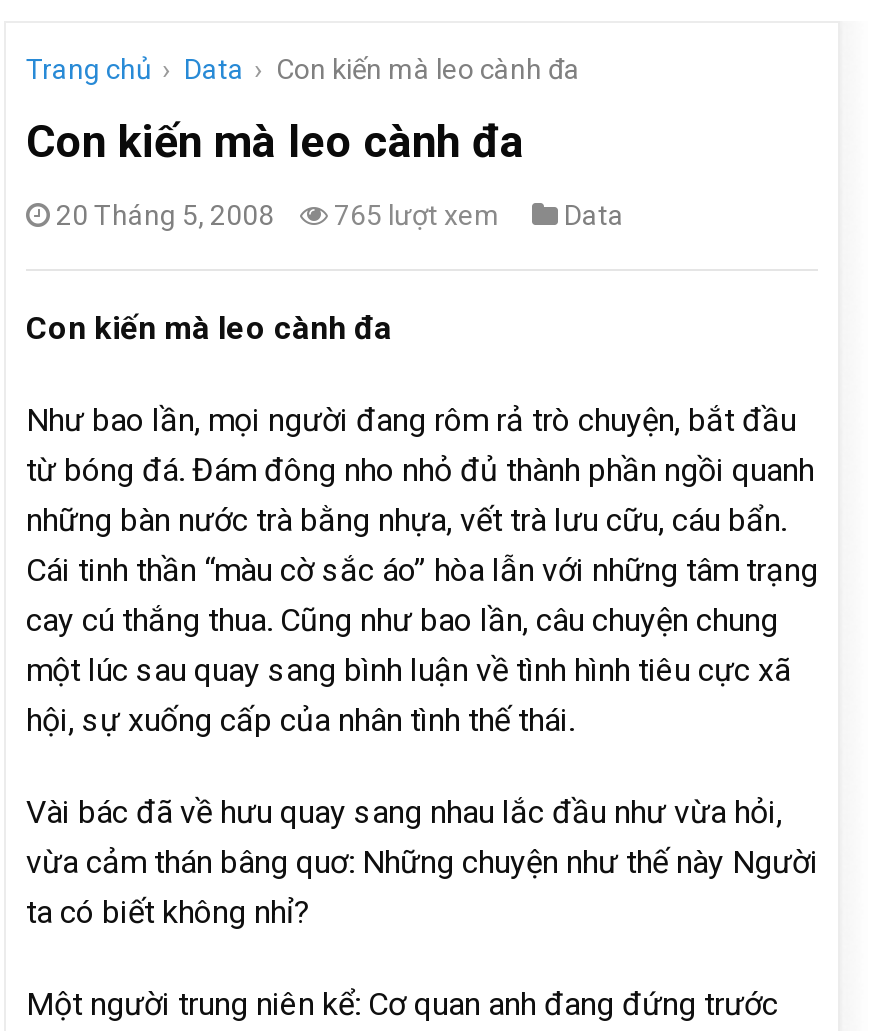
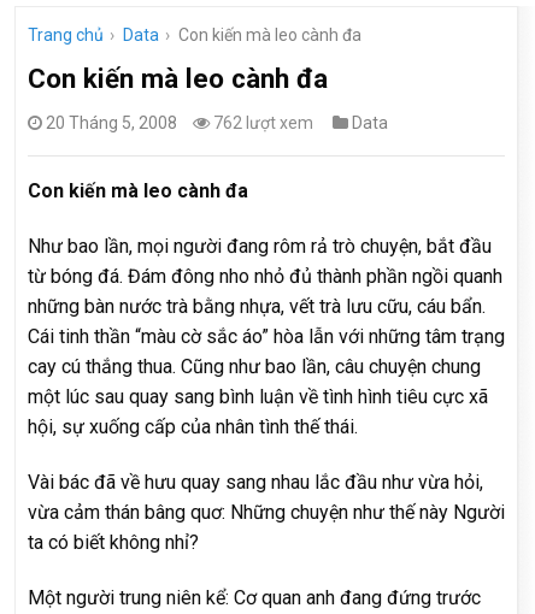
[56,199,624,231] 20 Tháng 5, 2008 765 lượt xem Data -> [46,113,388,133] 20 Tháng 5, 2008 762 lượt xem Data

